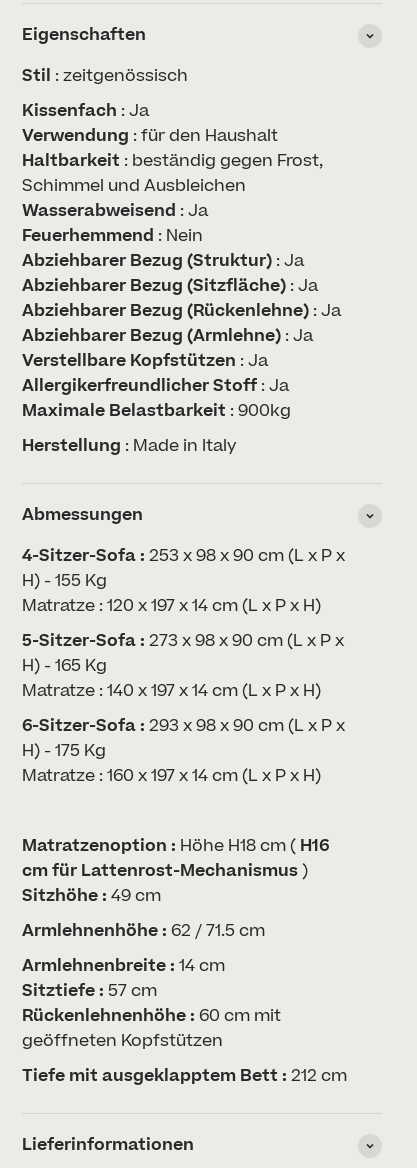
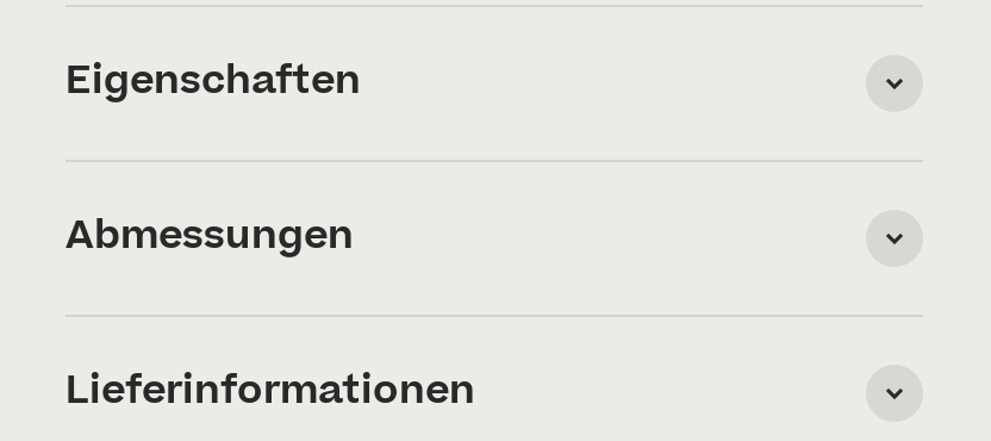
[22,64,341,458] Stil: zeitgenössisch | Kissenfach: Ja | Verwendung: für den Haushalt | Haltbarkeit: beständig gegen Frost, | Schimmel und Ausbleichen | Wasserabweisend: Ja | Feuerhemmend: Nein | Abziehbarer Bezug (Struktur): Ja | Abziehbarer Bezug (Sitzfläche): Ja | Abziehbarer Bezug (Rückenlehne): Ja | Abziehbarer Bezug (Armlehne): Ja | Verstellbare Kopfstützen: Ja | Allergikerfreundlicher Stoff: Ja | Maximale Belastbarkeit: 900kg | Herstellung: Made in Italy -> none
[22,544,347,1088] 4-Sitzer-Sofa : 253 x 98 x 90 cm (L x P x | H) - 155 Kg | Matratze : 120 x 197 x 14 cm (L x P x H) | 5-Sitzer-Sofa : 273 x 98 x 90 cm (L x P x | H) - 165 Kg | Matratze : 140 x 197 x 14 cm (L x P x H) | 6-Sitzer-Sofa : 293 x 98 x 90 cm (L x P x | H) - 175 Kg | Matratze : 160 x 197 x 14 cm (L x P x H) | Matratzenoption : Höhe H18 cm (H16 | cm für Lattenrost-Mechanismus) | Sitzhöhe : 49 cm | Armlehnenhöhe : 62 / 71.5 cm | Armlehnenbreite : 14 cm | Sitztiefe : 57 cm | Rückenlehnenhöhe : 60 cm mit | geöffneten Kopfstützen | Tiefe mit ausgeklapptem Bett : 212 cm -> none

